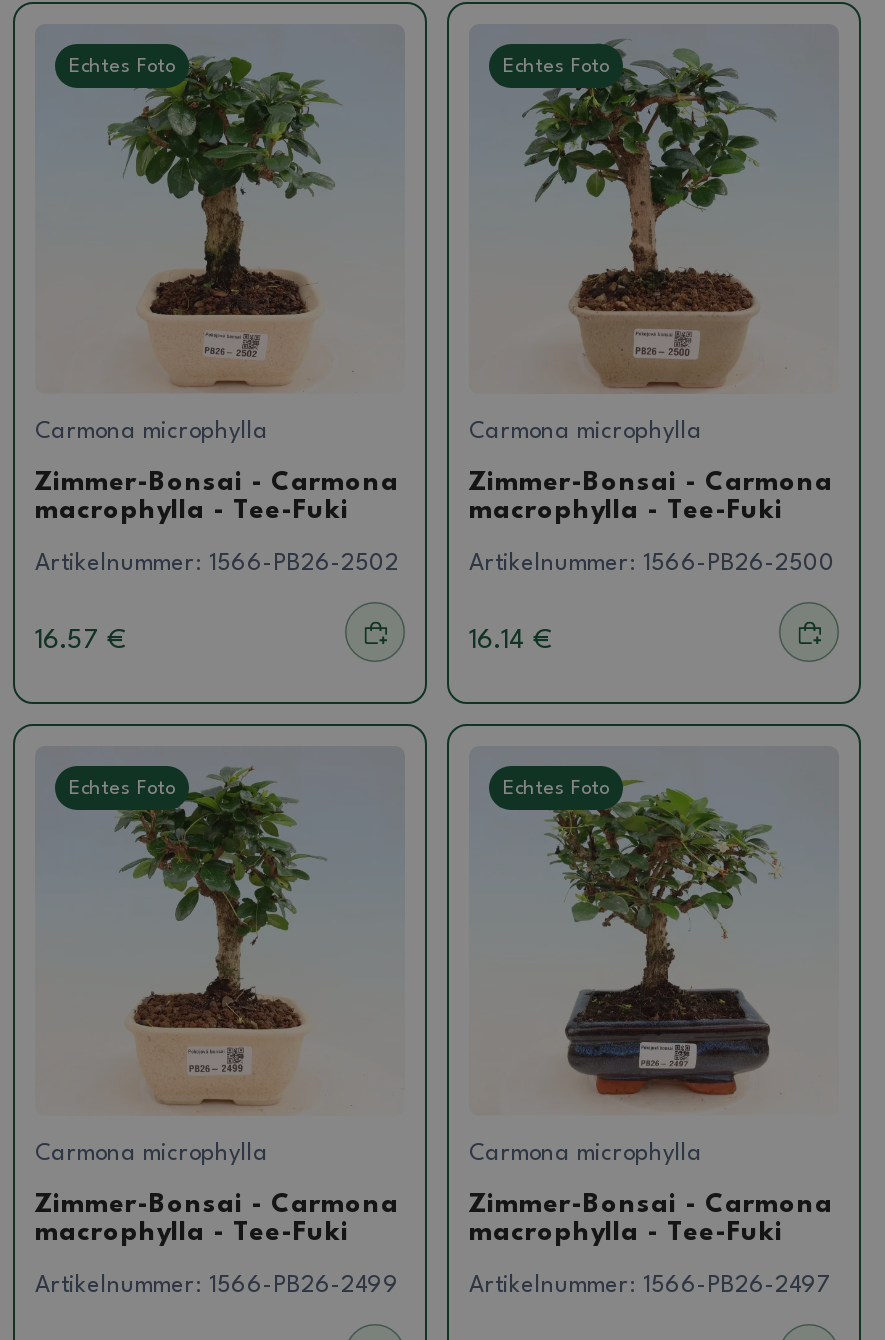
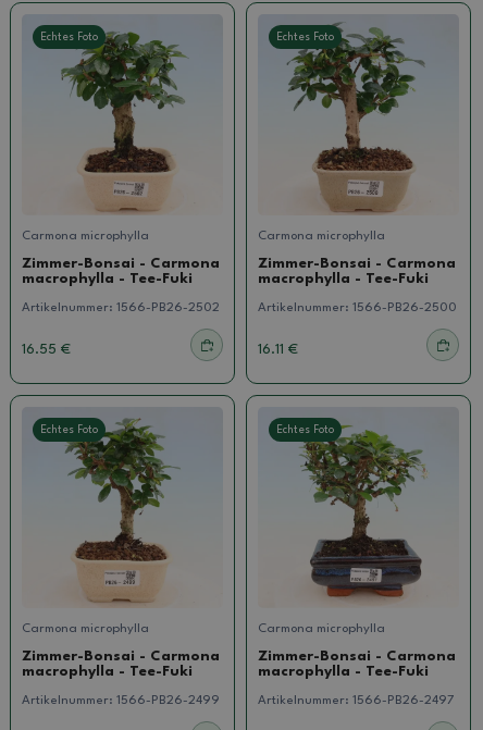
[35,629,125,655] 16.57 € -> [22,343,71,357] 16.55 €
[469,629,551,655] 16.14 € -> [258,343,298,357] 16.11 €

